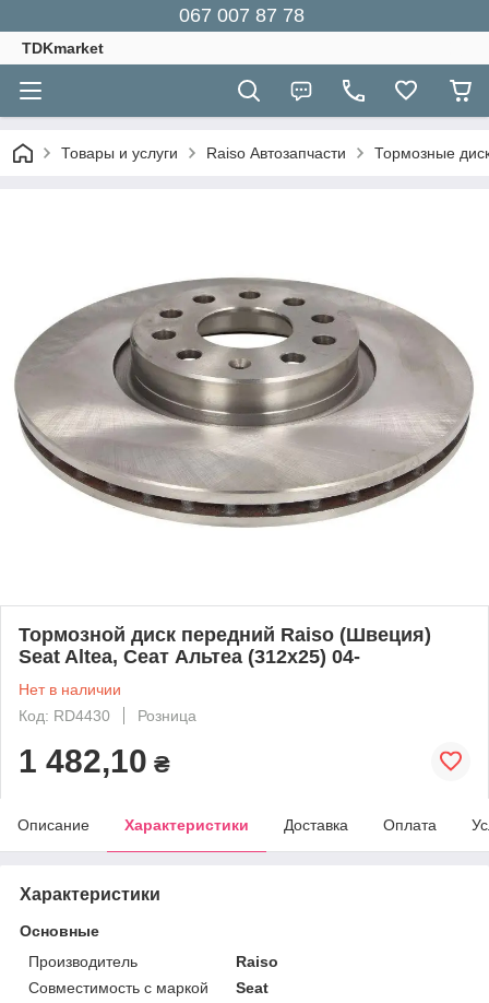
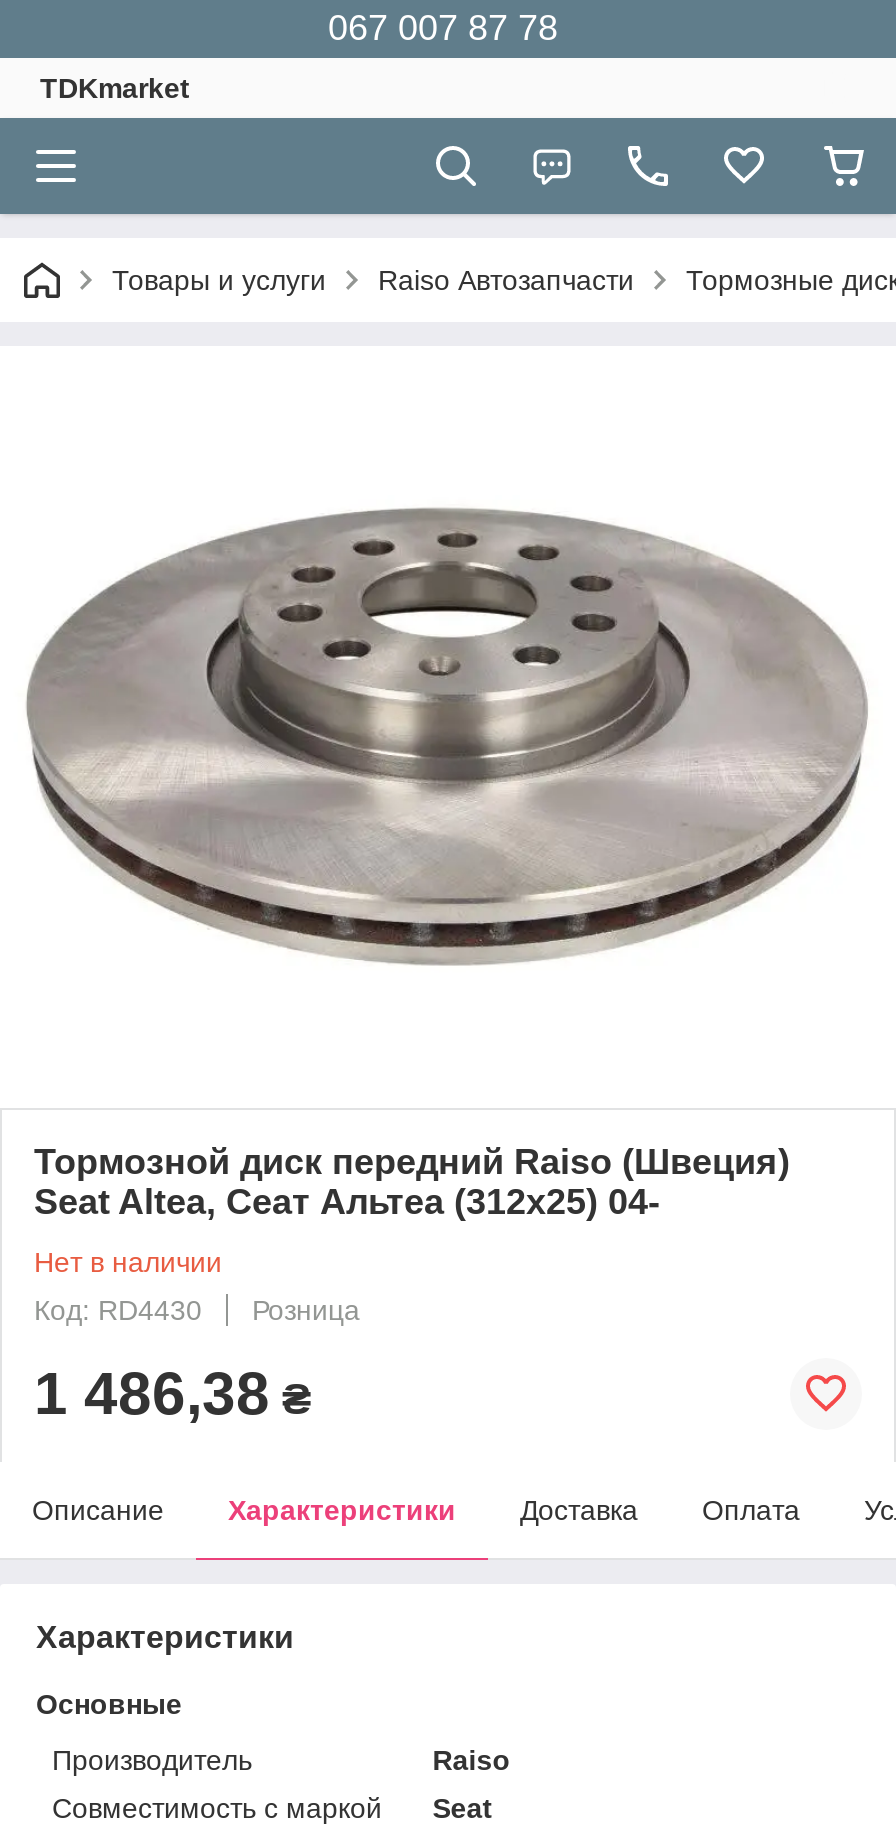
[19,743,170,779] 1 482,10 ₴ -> [34,1360,312,1426] 1 486,38 ₴

